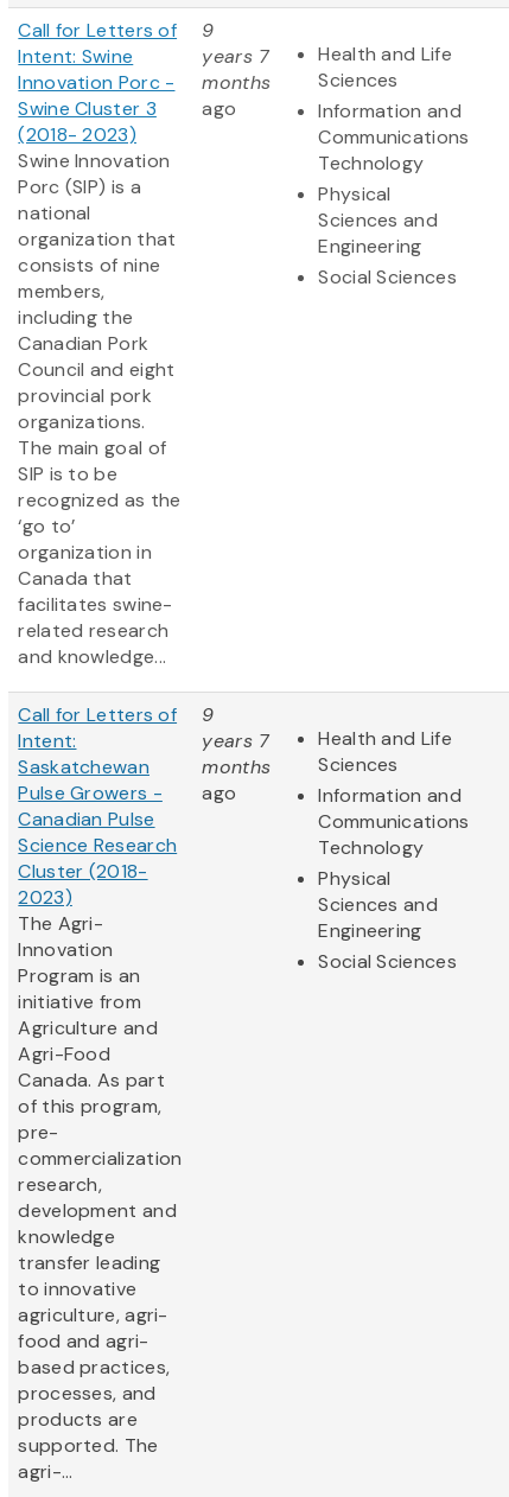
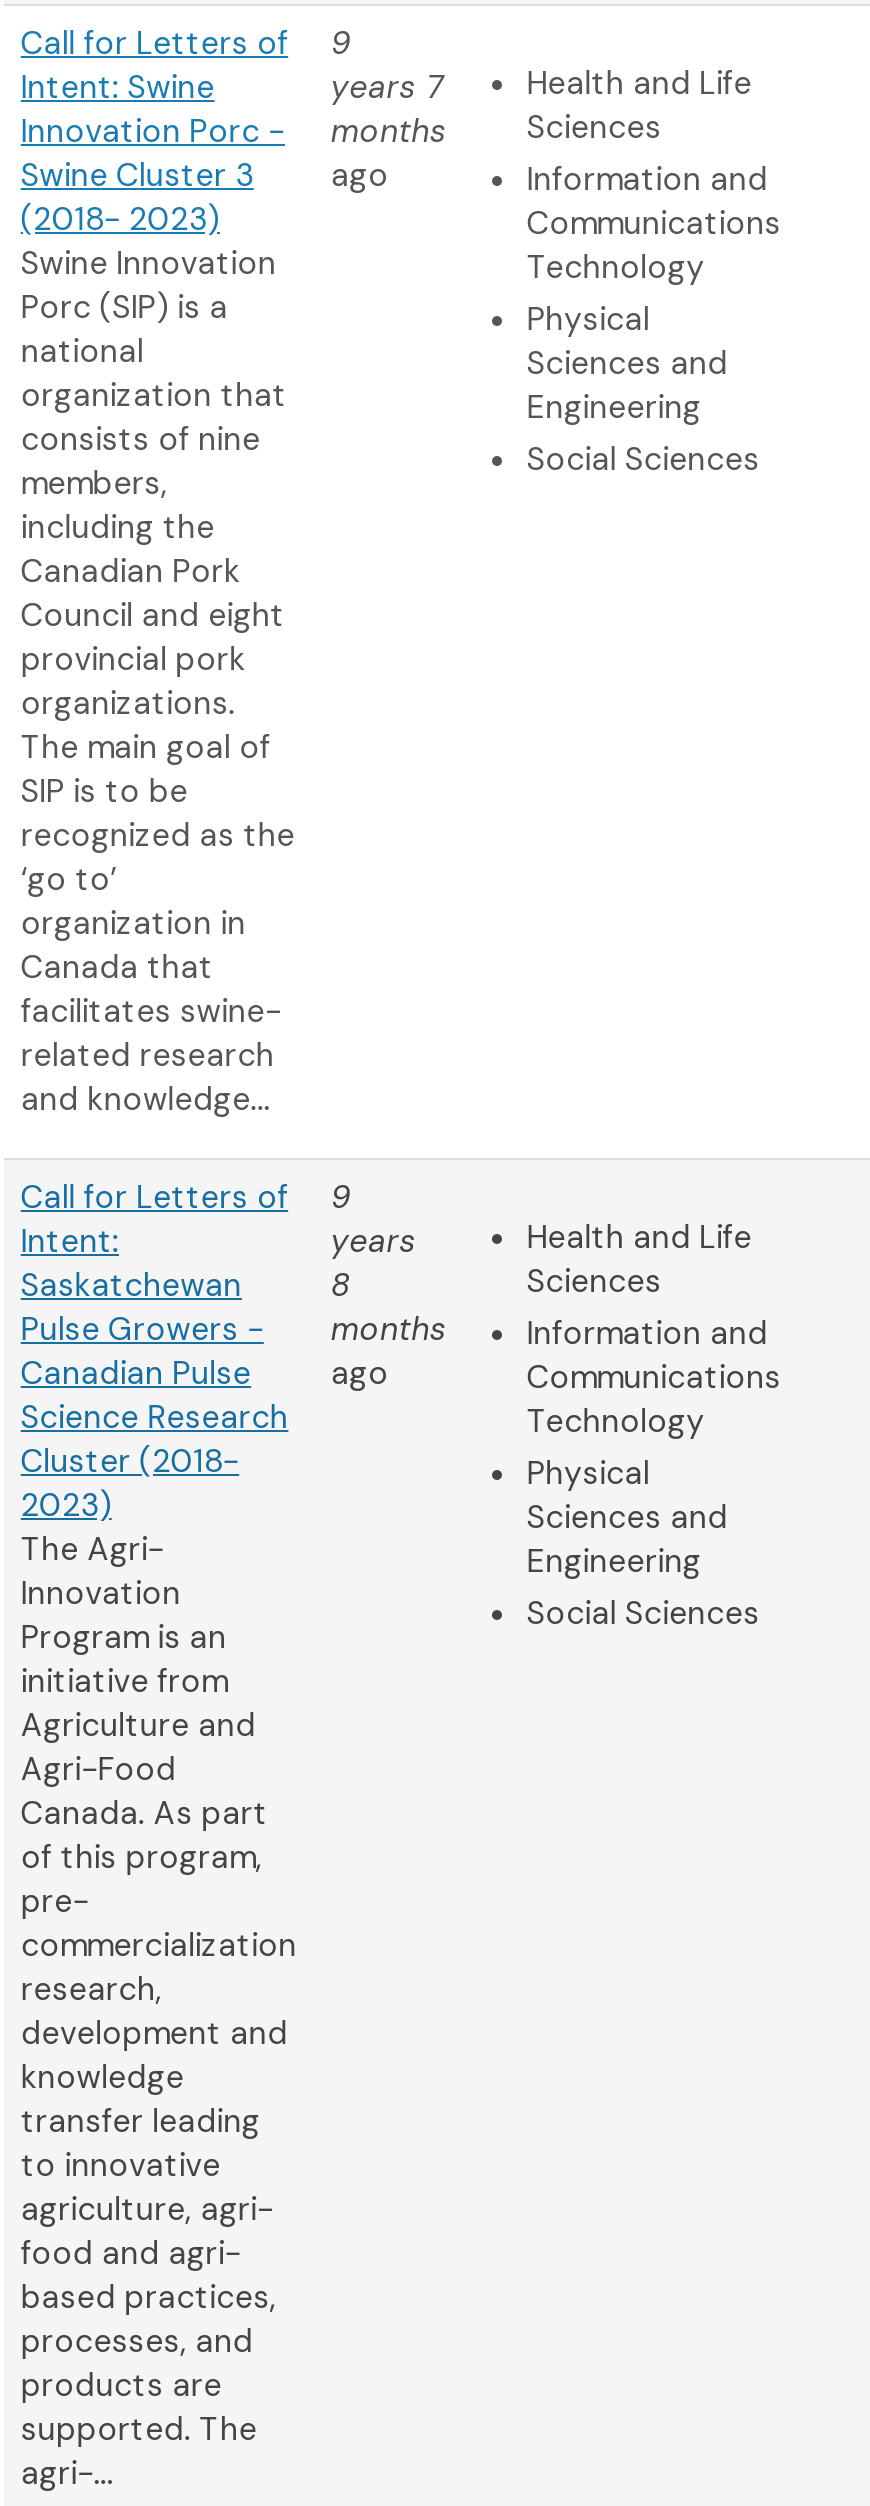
[202,729,270,753] years 7 -> [331,1220,416,1306] years | 8
moved [202,755,271,806] -> [331,1308,446,1394]: months | ago

